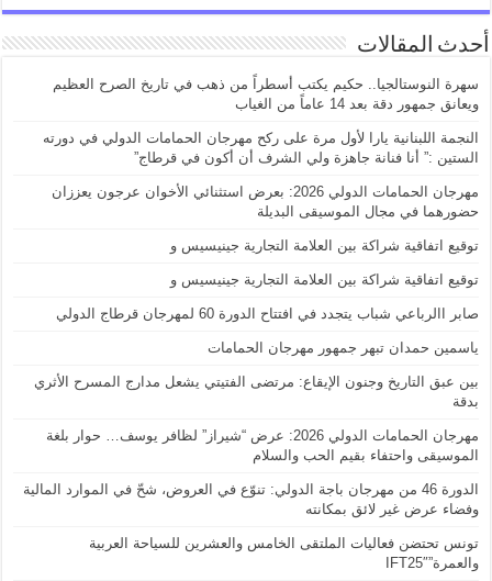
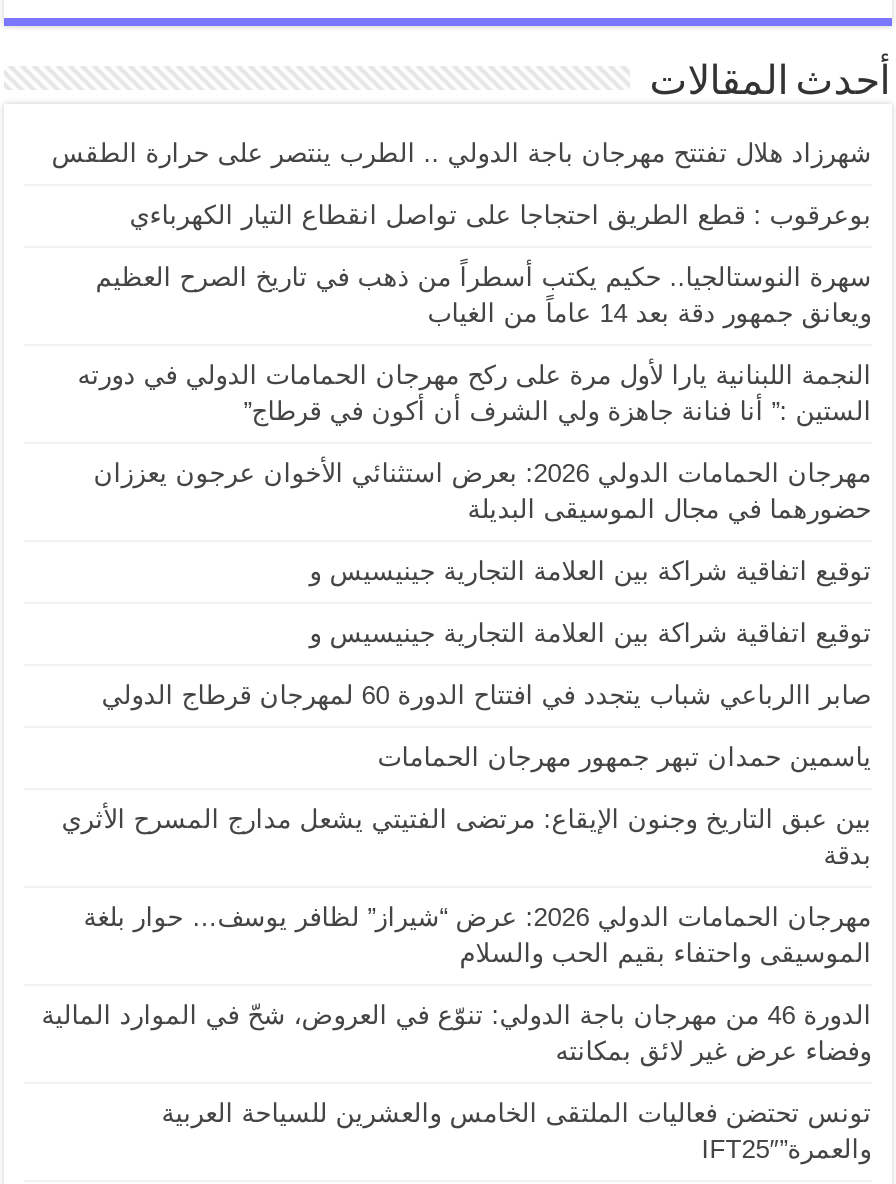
none -> [52,139,872,231] شهرزاد هلال تفتتح مهرجان باجة الدولي .. الطرب ينتصر على حرارة الطقس | بوعرقوب : قطع الطريق احتجاجا على تواصل انقطاع التيار الكهرباءي

